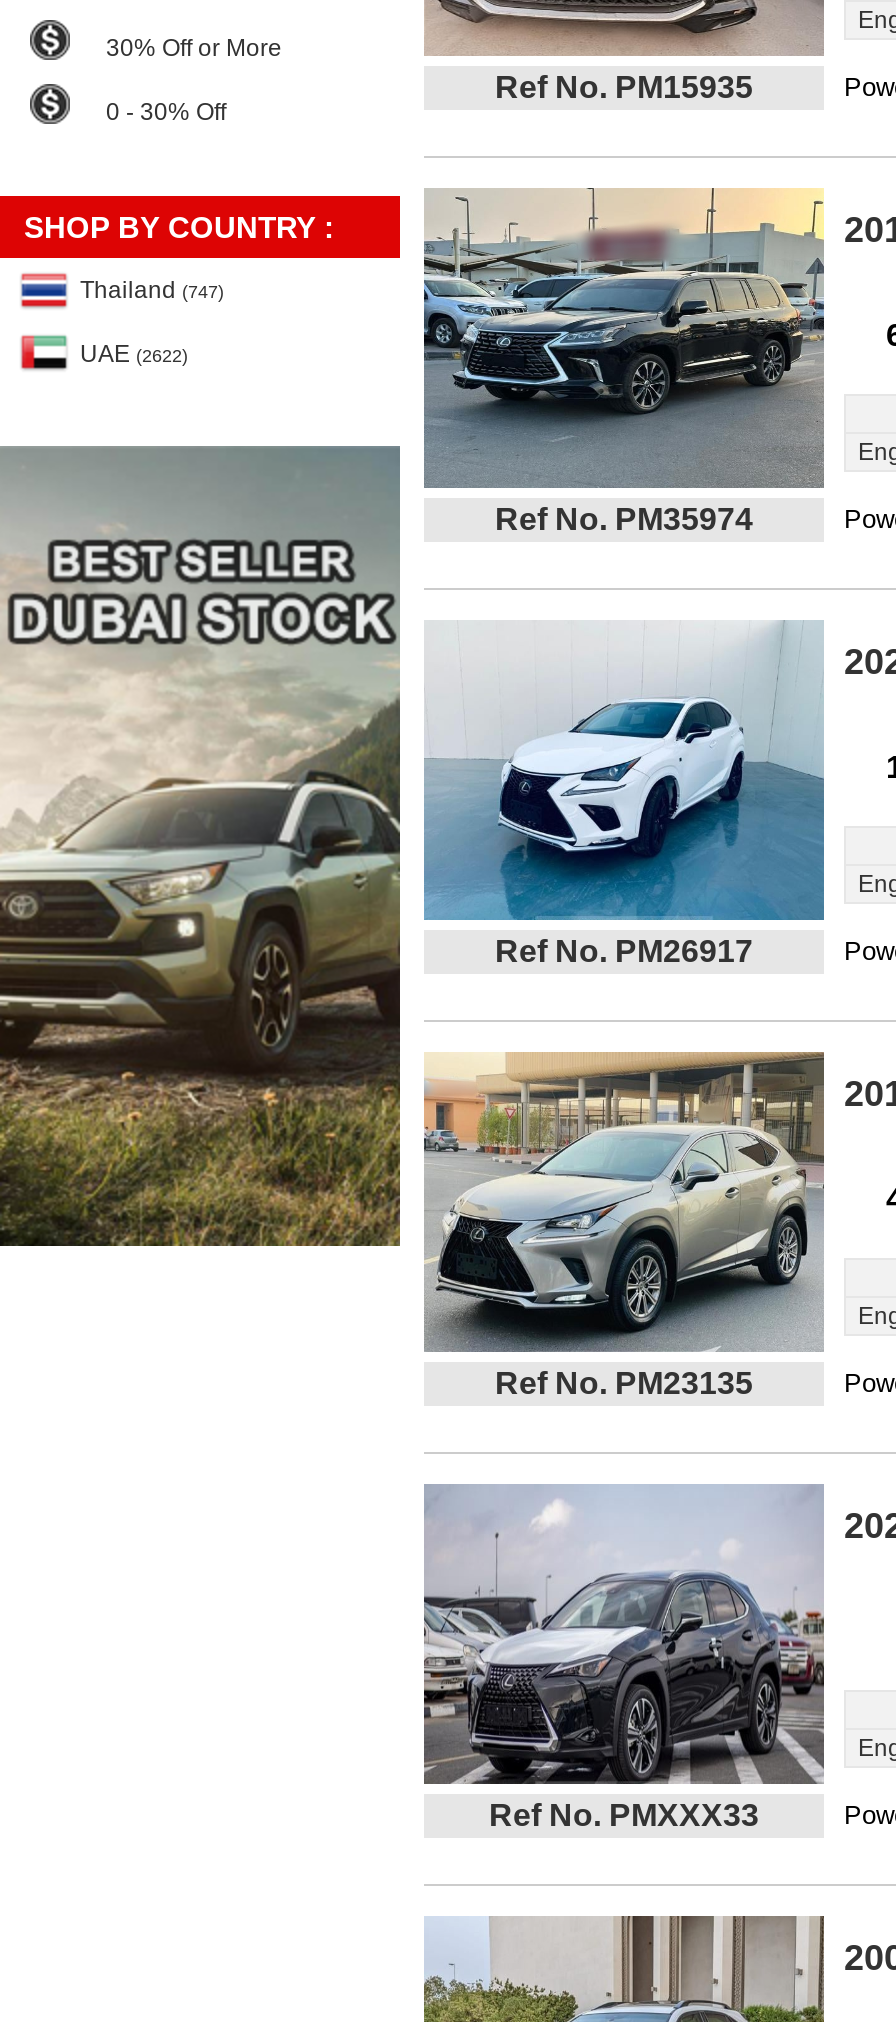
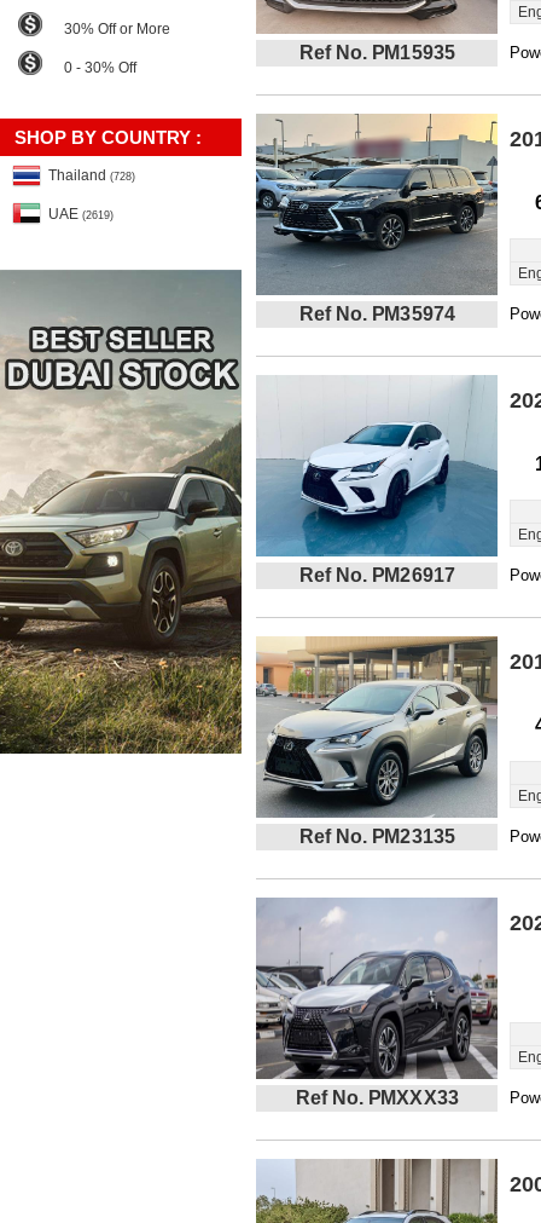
[80,276,224,304] Thailand (747) -> [48,167,135,184] Thailand (728)
[80,340,188,368] UAE (2622) -> [48,206,114,223] UAE (2619)

